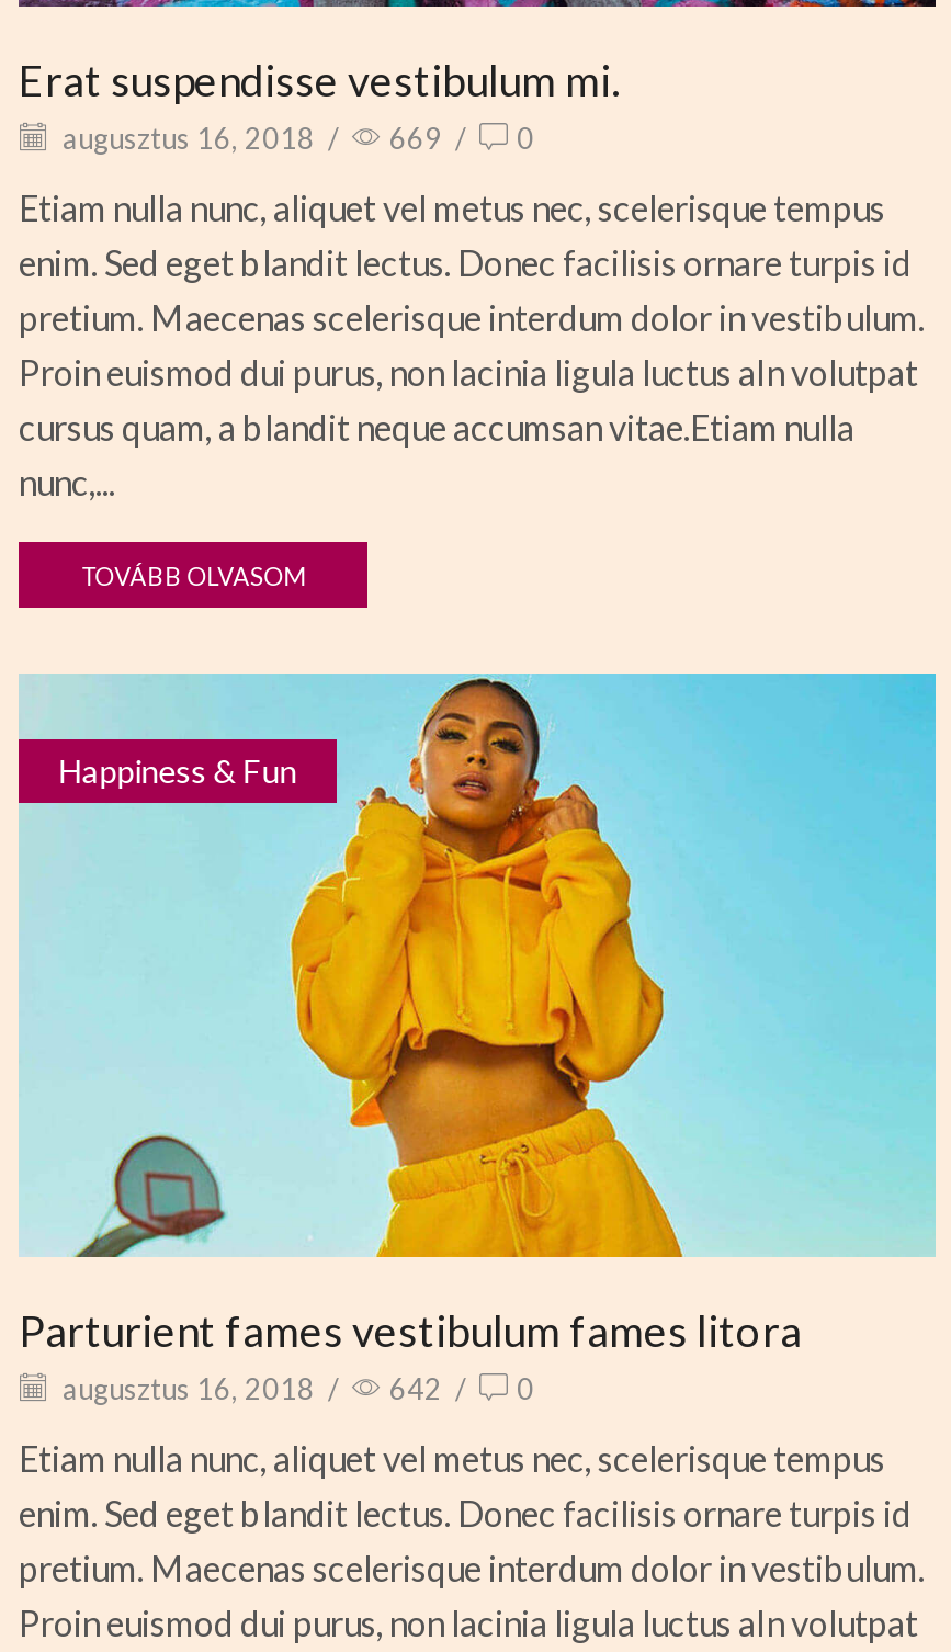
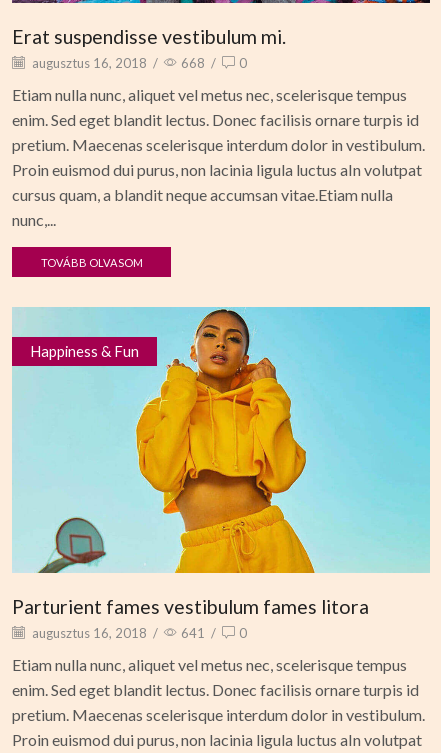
[56,120,534,155] augusztus 16, 2018 / 669 / 0 -> [29,55,247,71] augusztus 16, 2018 / 668 / 0
[56,1372,534,1407] augusztus 16, 2018 / 642 / 0 -> [29,625,247,641] augusztus 16, 2018 / 641 / 0

